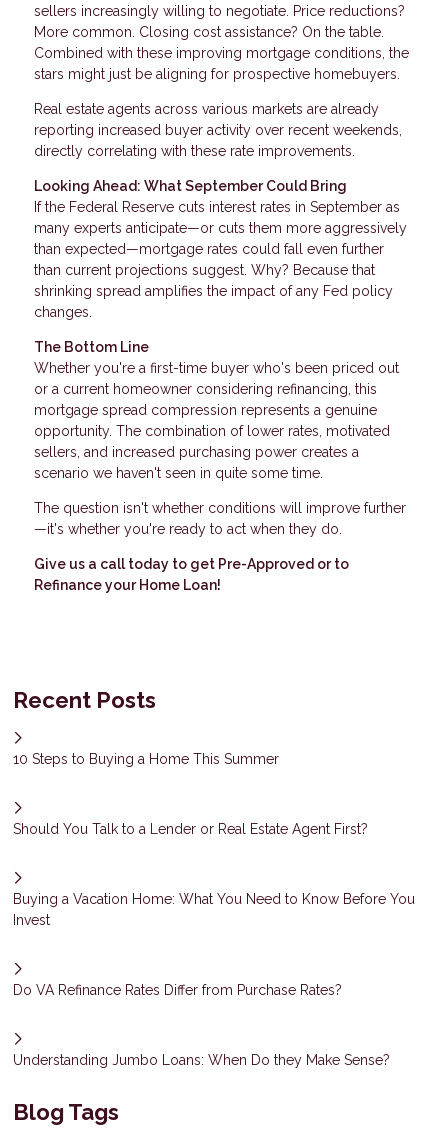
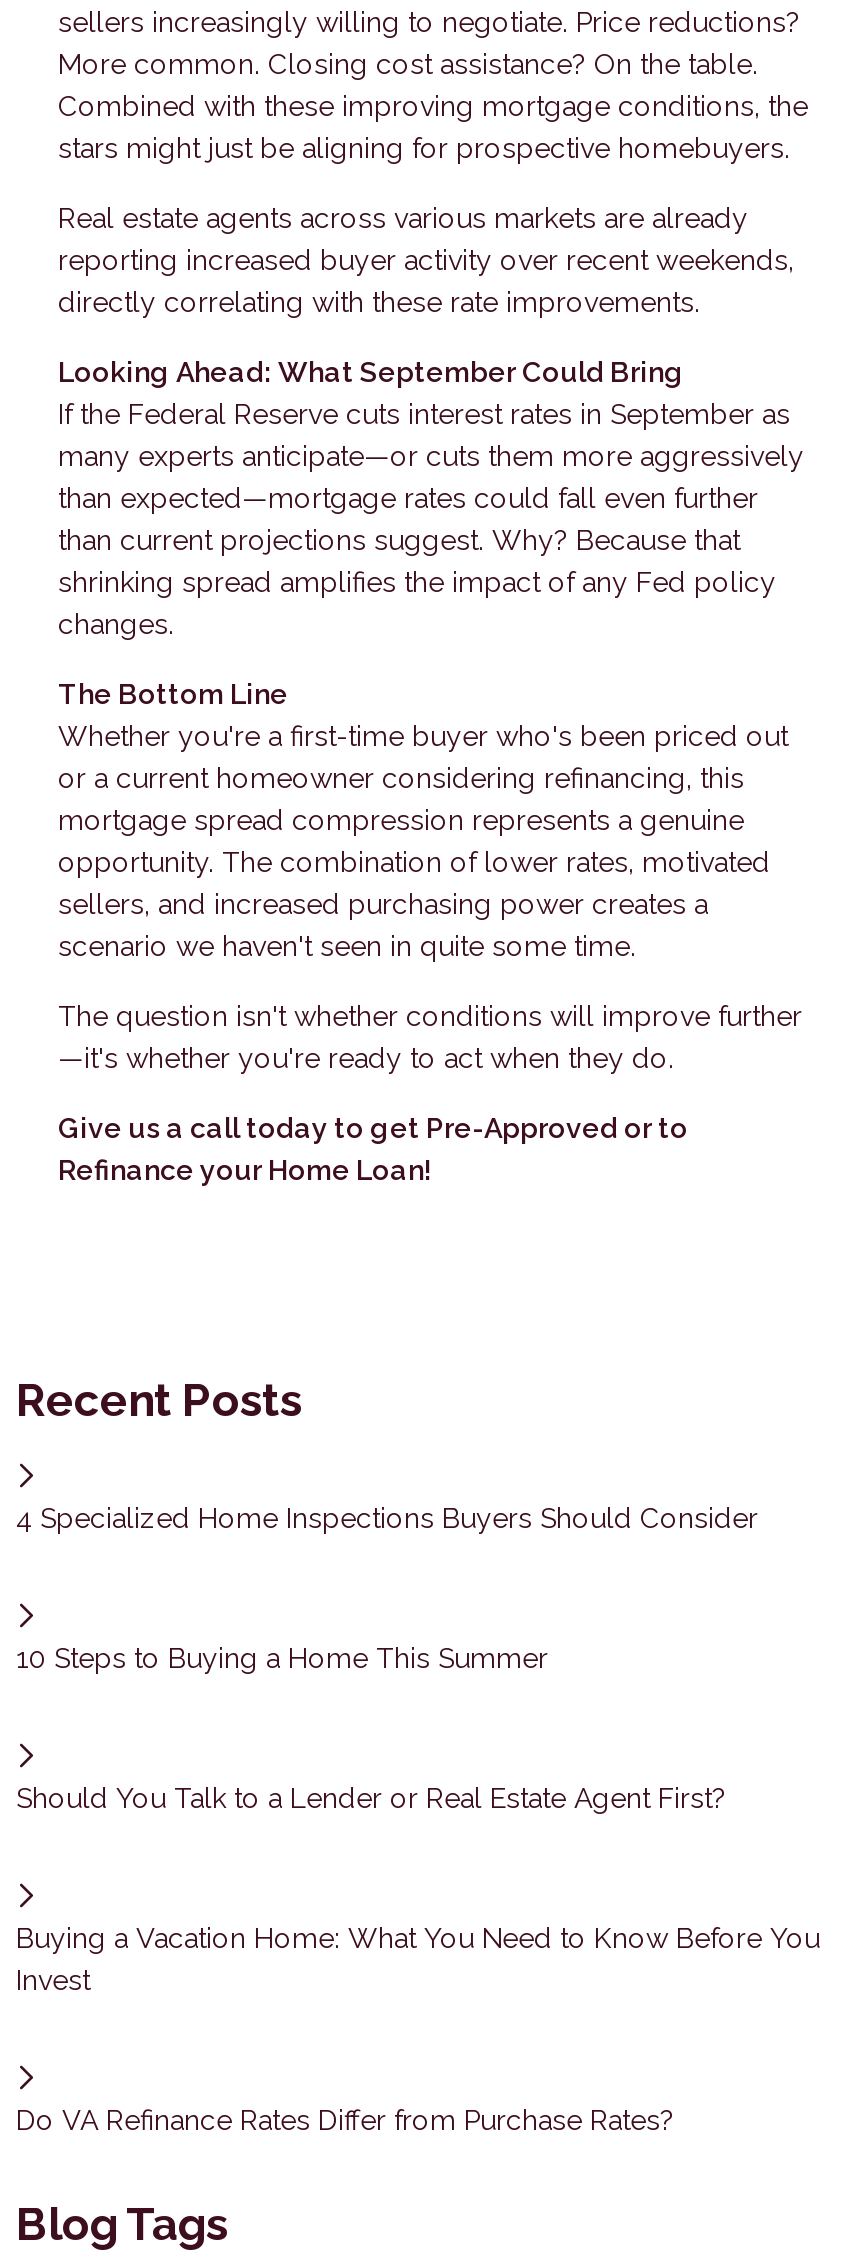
none -> [16,1502,758,1534] 4 Specialized Home Inspections Buyers Should Consider
moved [13,751,415,998] -> [16,1642,820,2136]: 10 Steps to Buying a Home This Summer | Should You Talk to a Lender or Real Estate Agent First? | Buying a Vacation Home: What You Need to Know Before You | Invest | Do VA Refinance Rates Differ from Purchase Rates?
[13,1052,390,1068] Understanding Jumbo Loans: When Do they Make Sense? -> none

